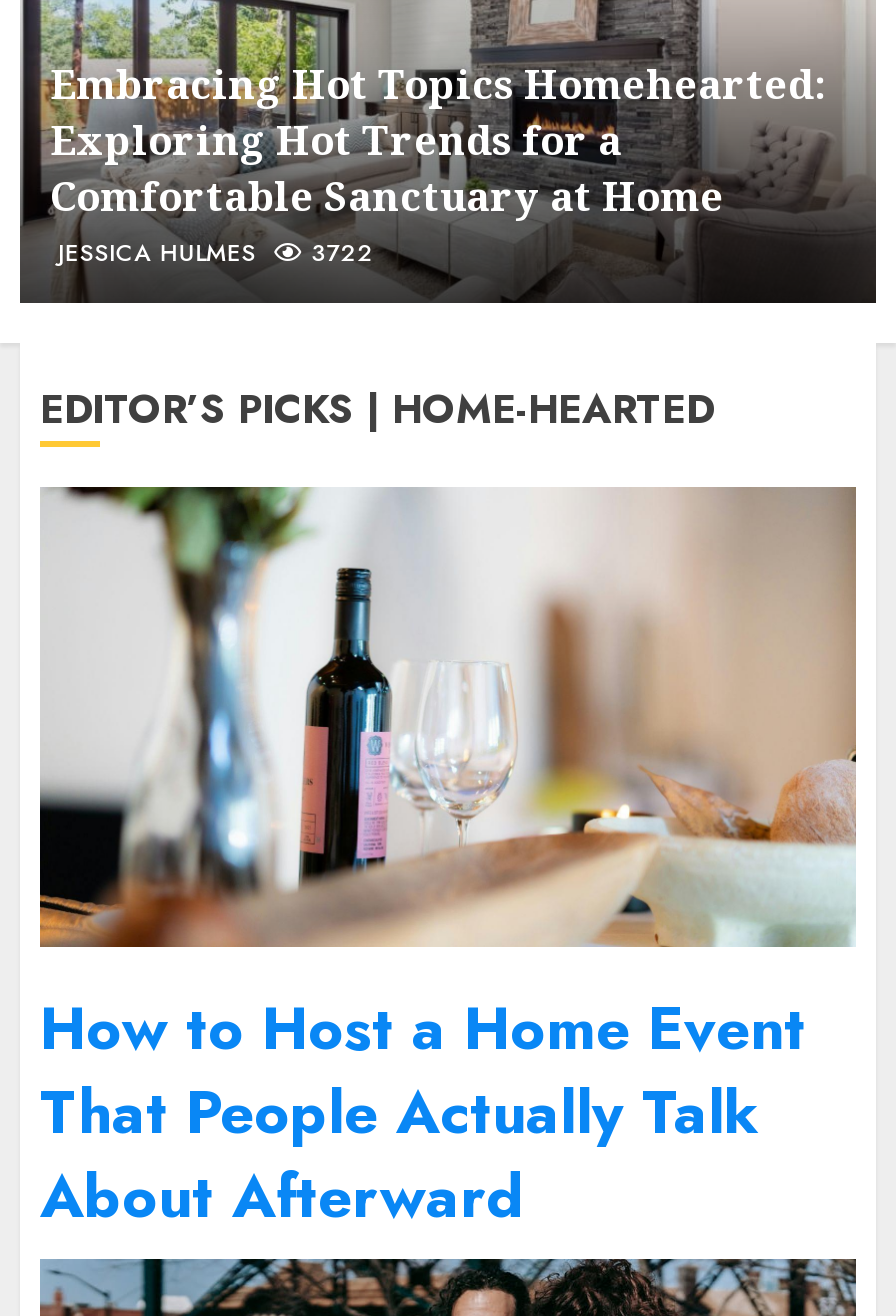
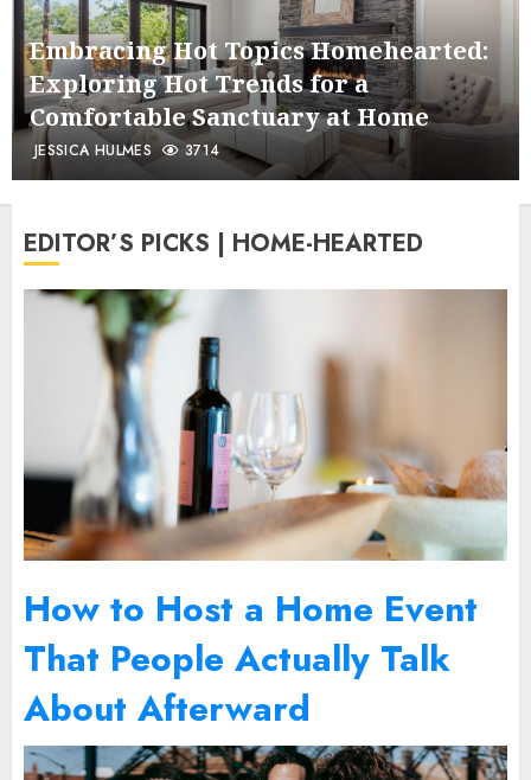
[58,235,374,271] JESSICA HULMES 3722 -> [34,139,220,161] JESSICA HULMES 3714

